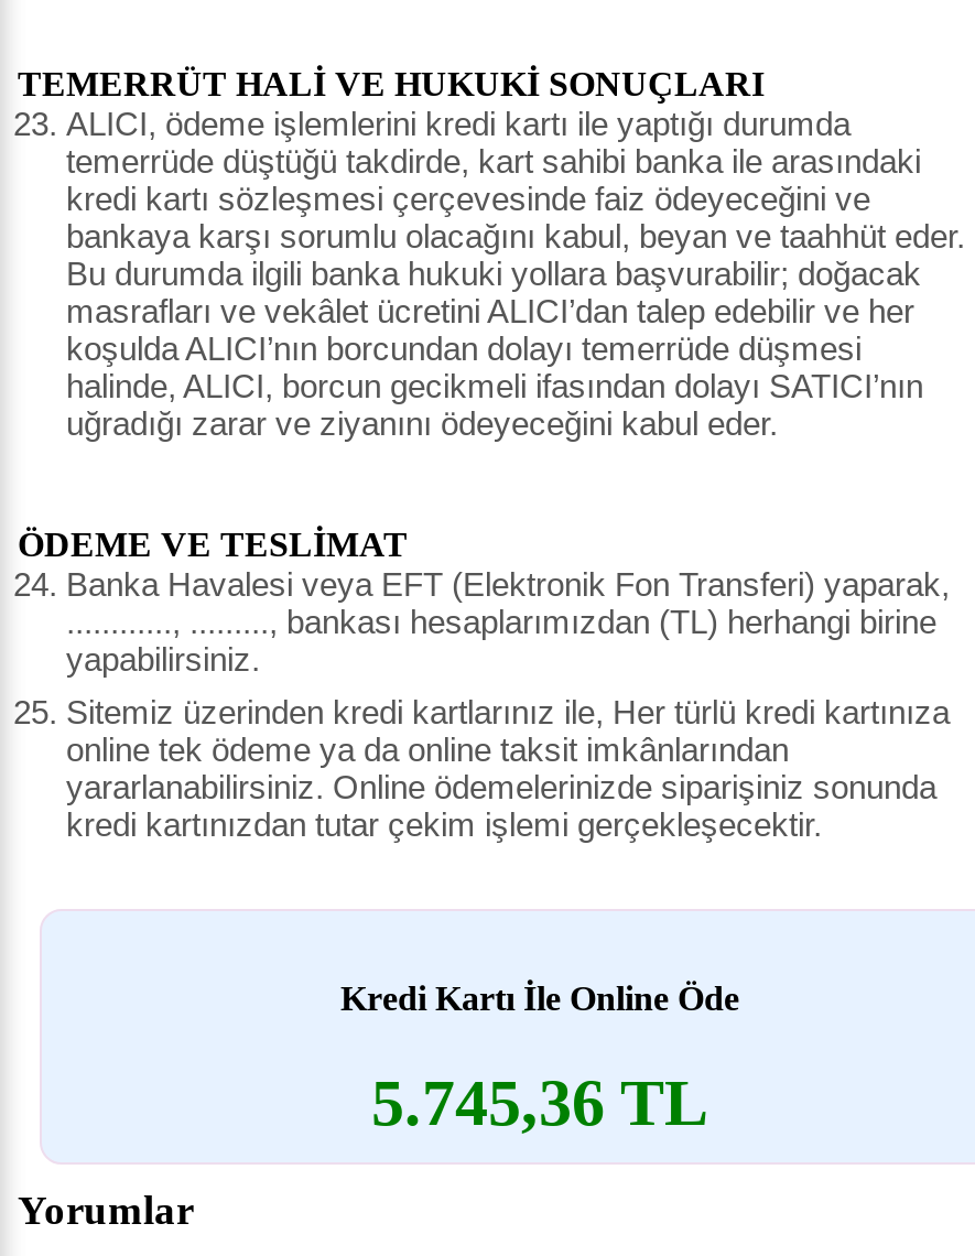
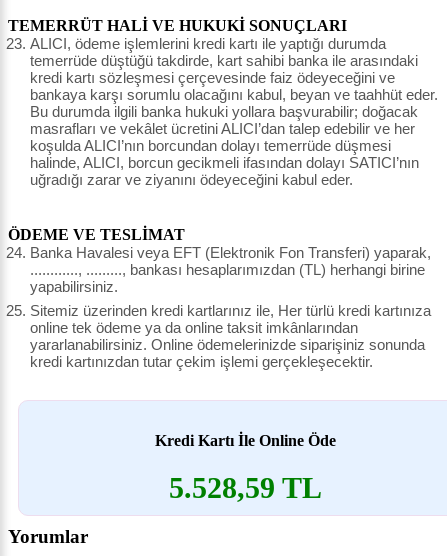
[371,1066,708,1138] 5.745,36 TL -> [168,471,321,504] 5.528,59 TL

